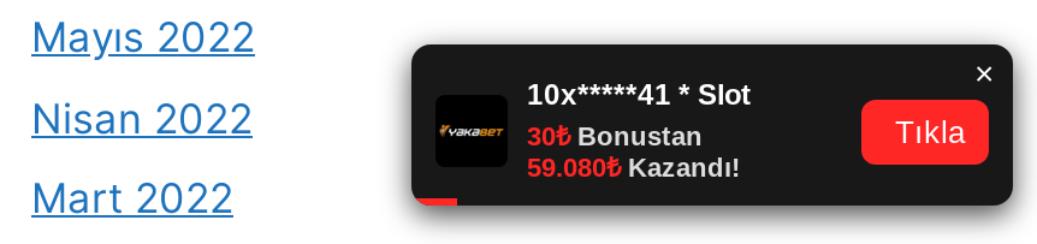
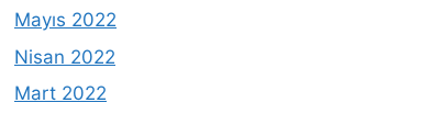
[397,40,1027,230] [image] -> none

